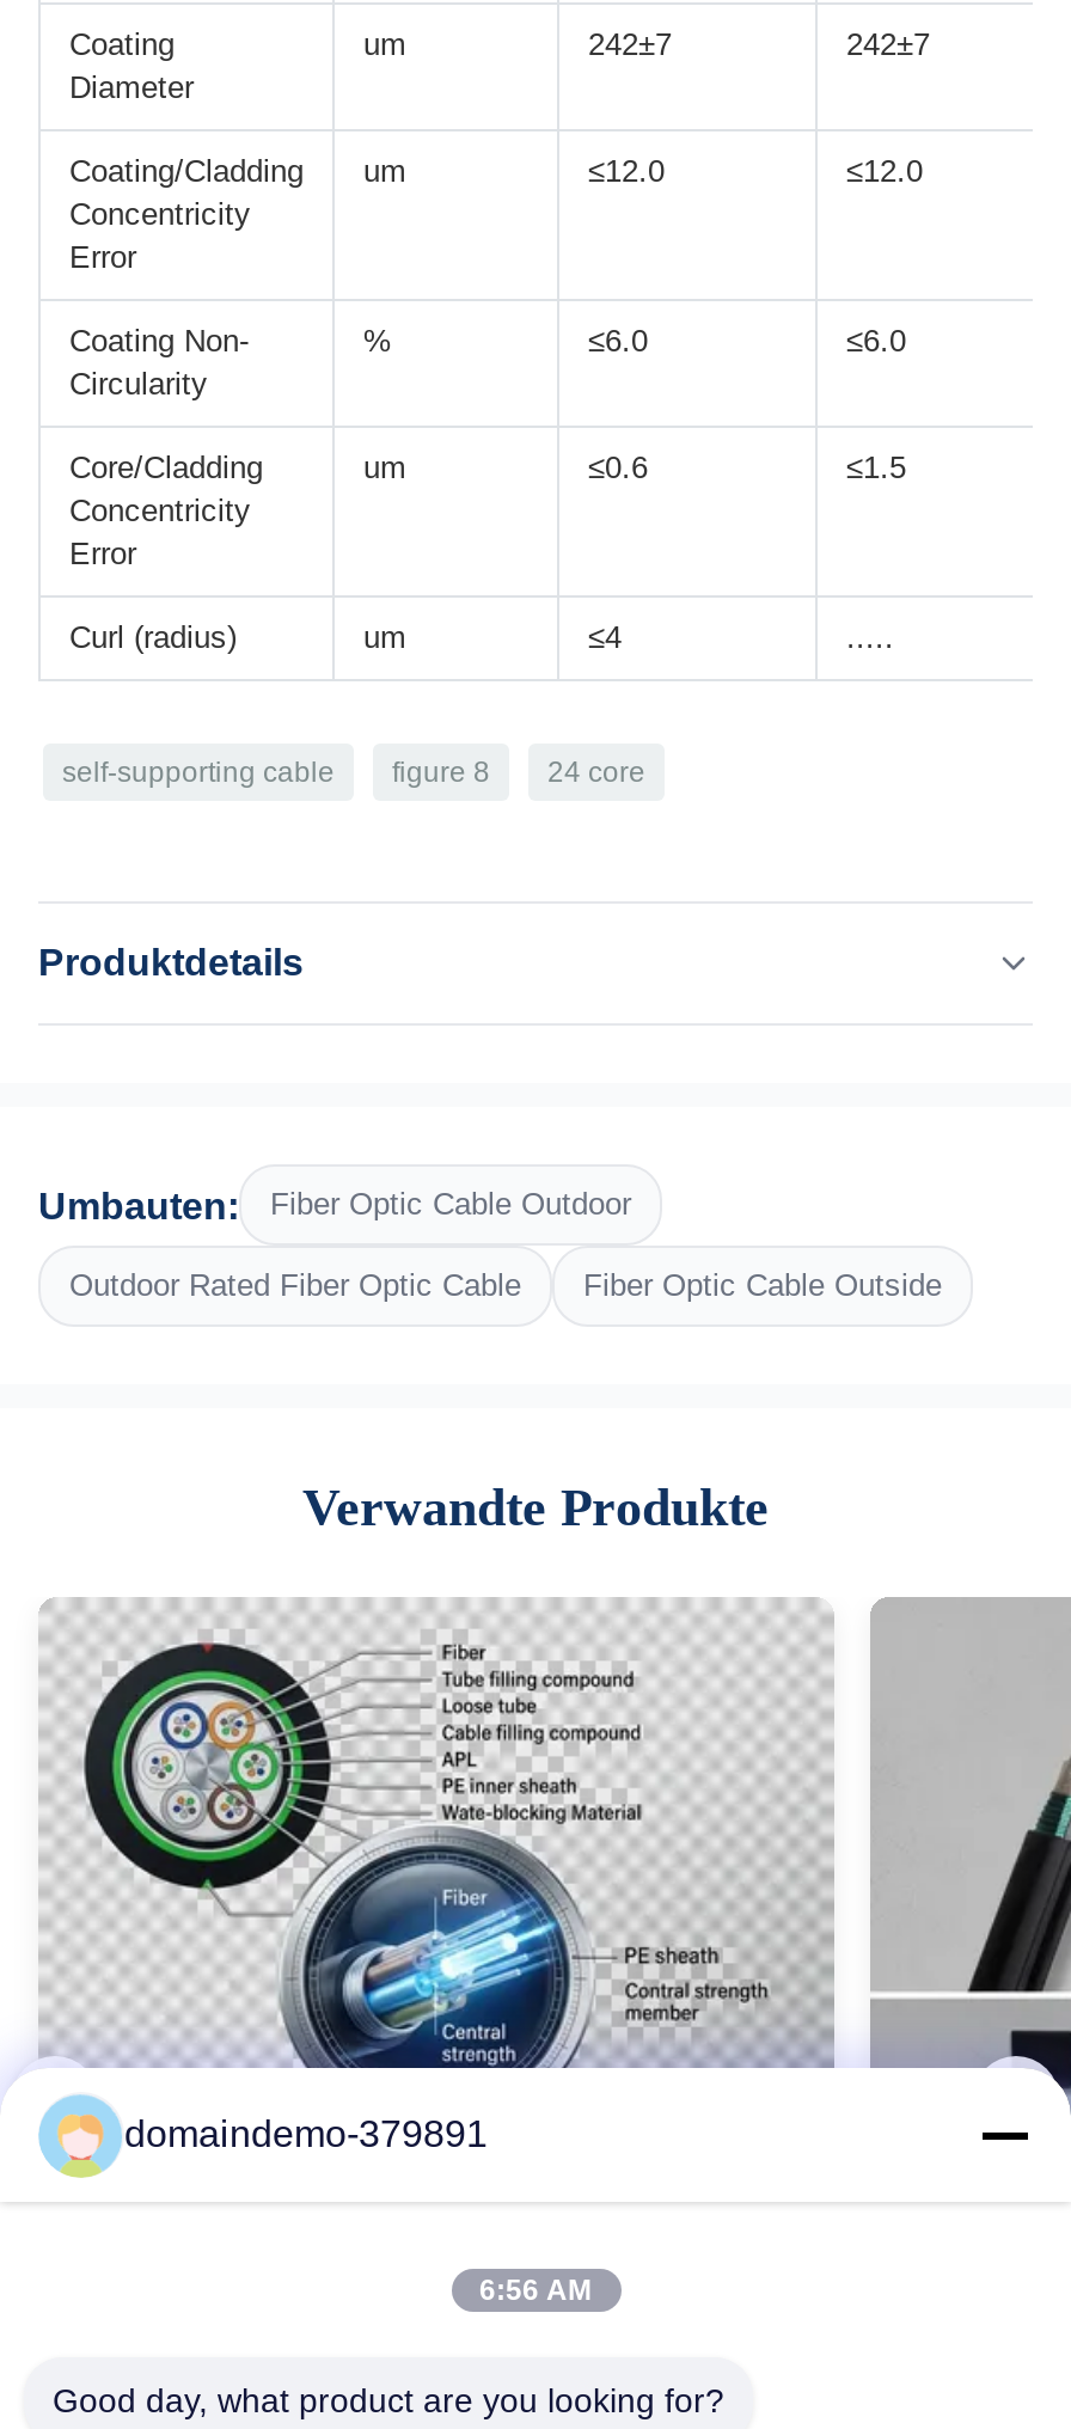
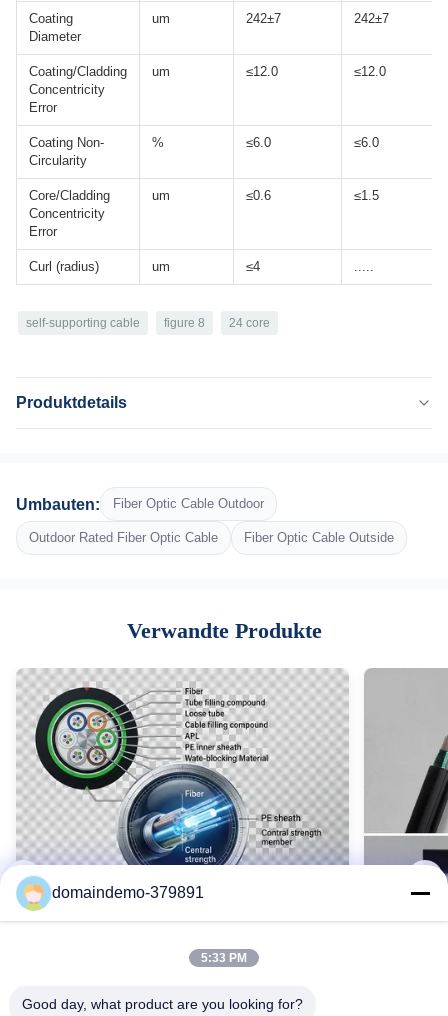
[479,2274,592,2307] 6:56 AM -> [201,951,247,965] 5:33 PM

